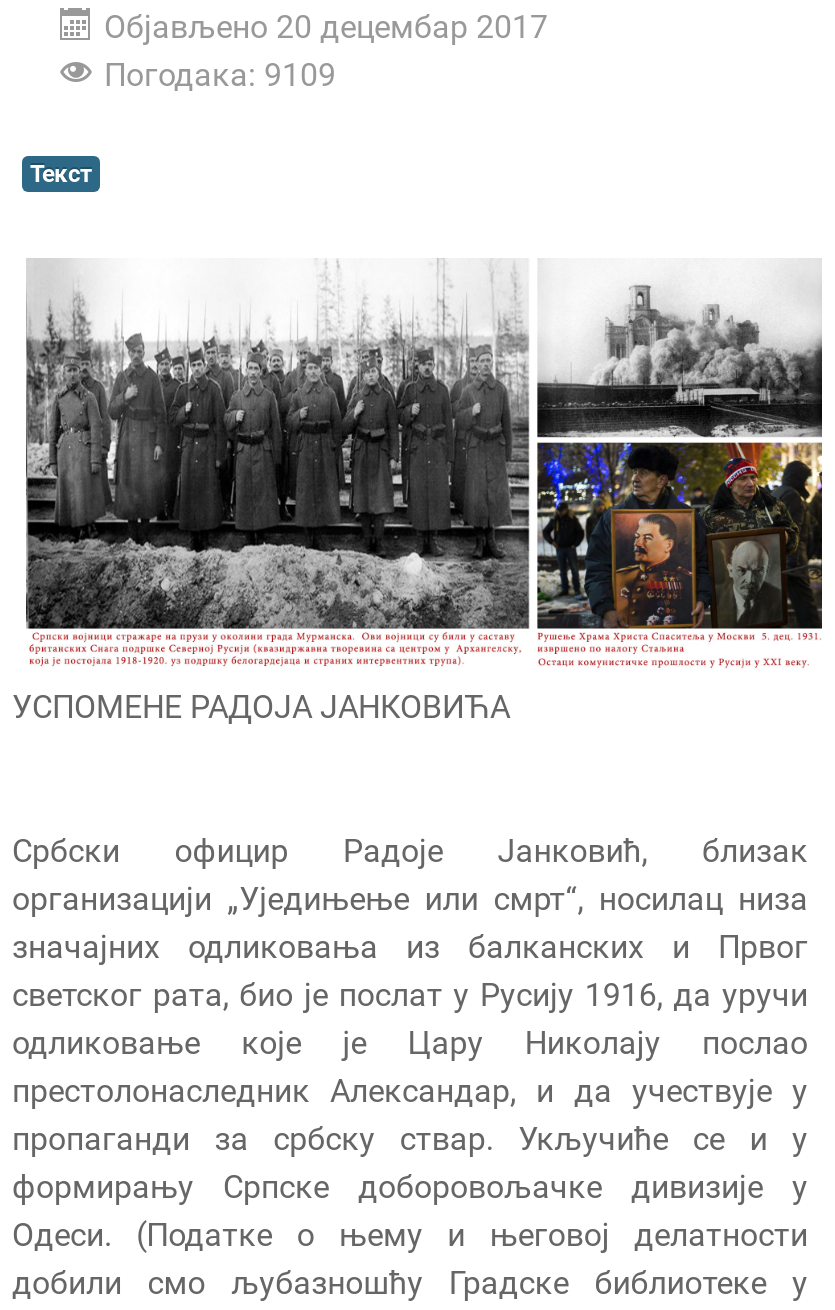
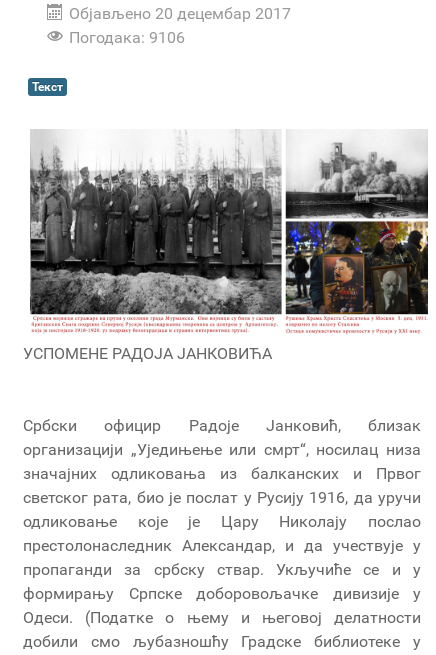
[104,56,336,94] Погодака: 9109 -> [69,28,185,47] Погодака: 9106

